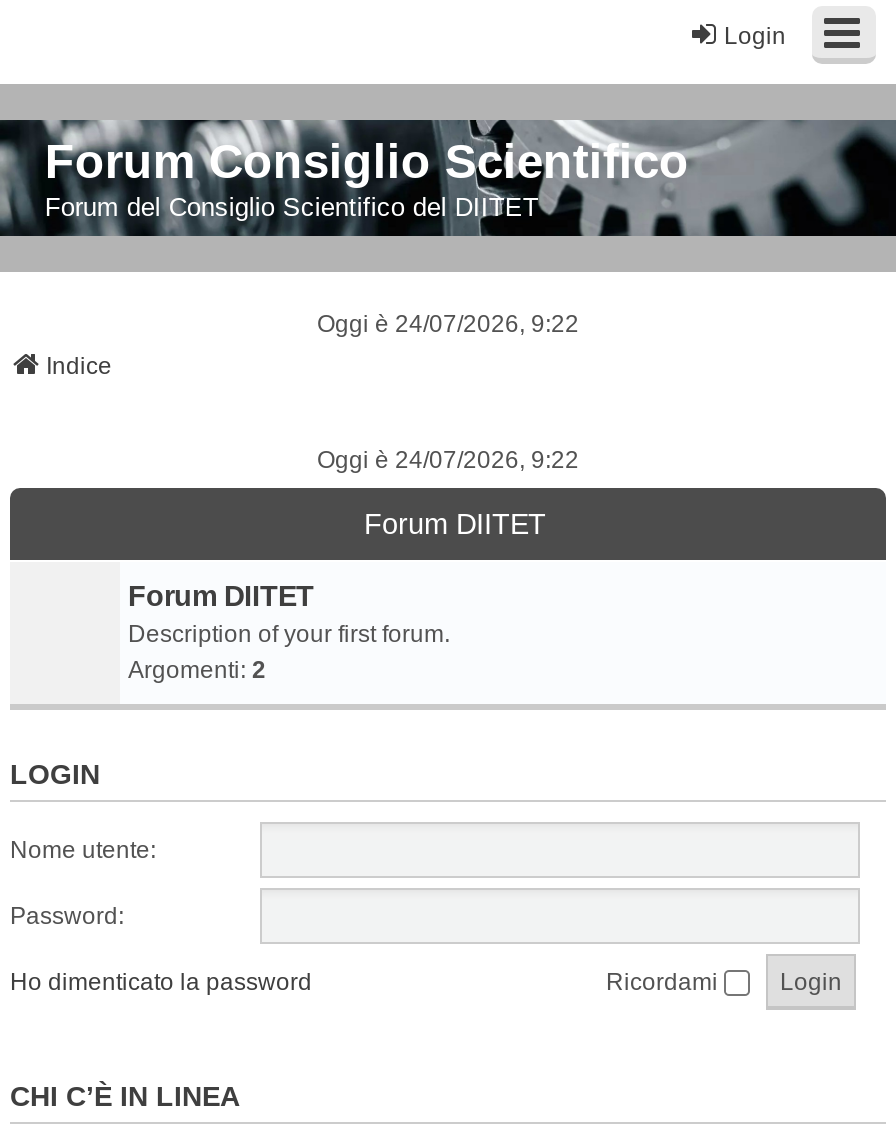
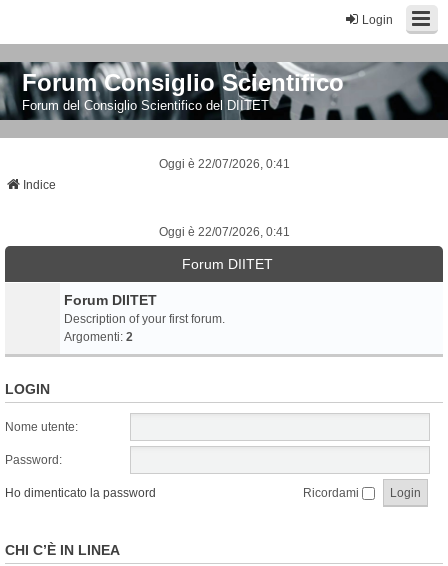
[317,310,579,338] Oggi è 24/07/2026, 9:22 -> [158,157,289,171] Oggi è 22/07/2026, 0:41
[317,446,579,474] Oggi è 24/07/2026, 9:22 -> [158,225,289,239] Oggi è 22/07/2026, 0:41

